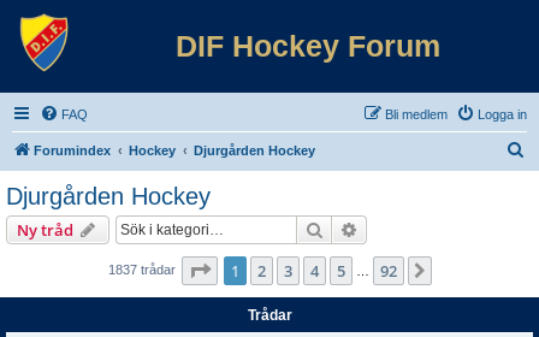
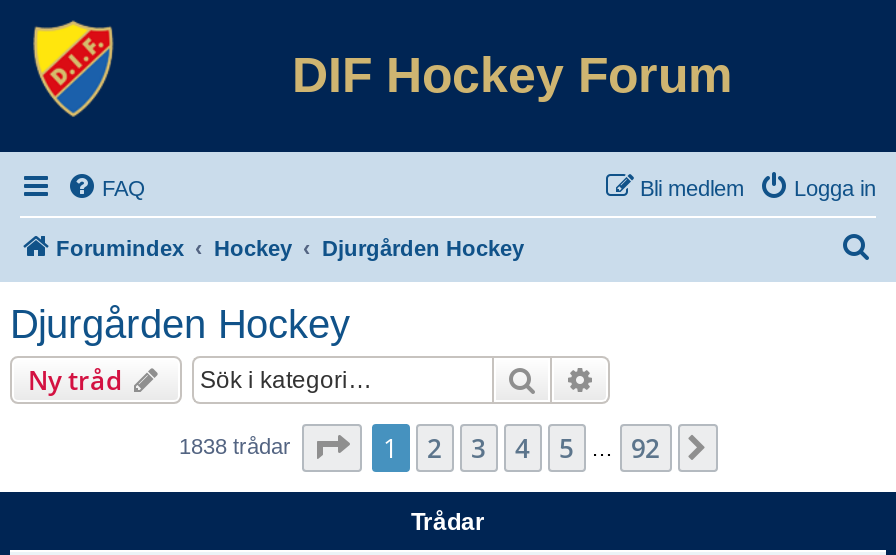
[108,262,179,277] 1837 trådar -> [179,434,297,458] 1838 trådar

